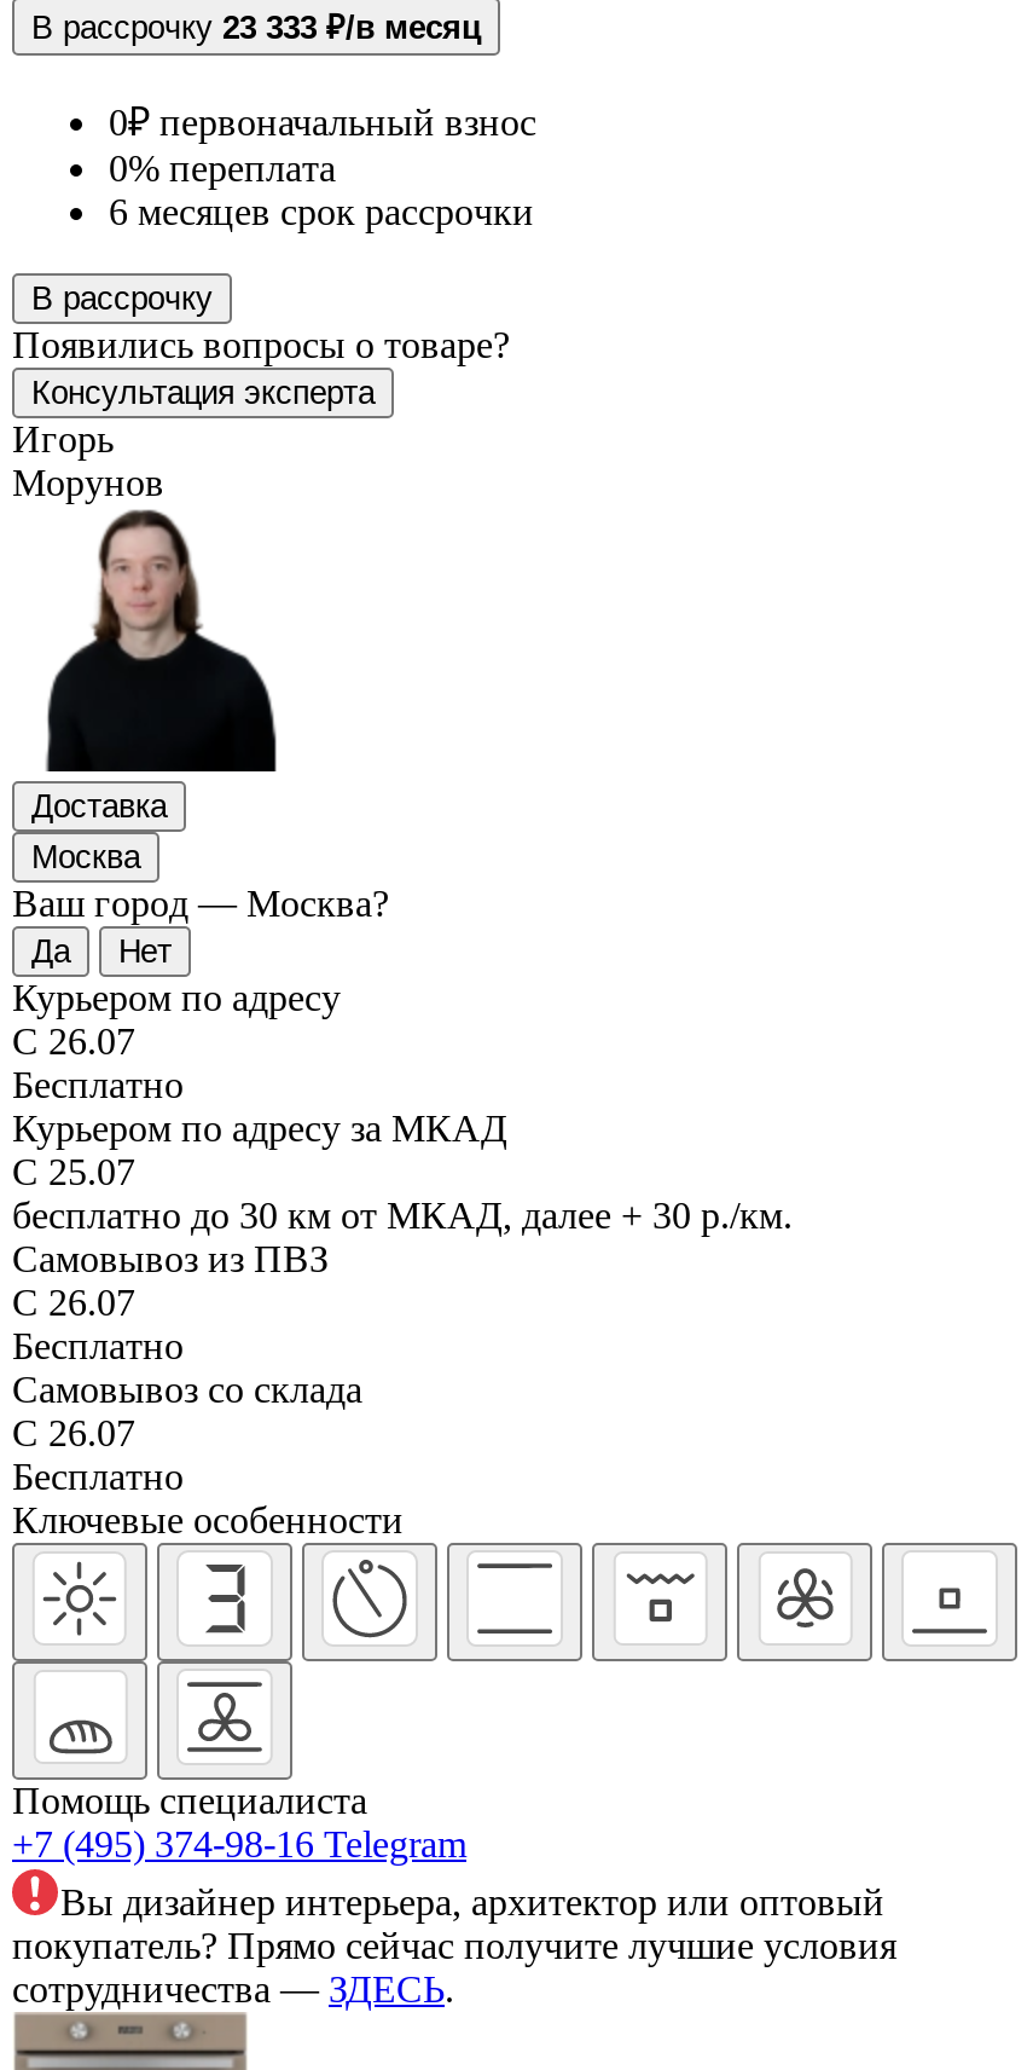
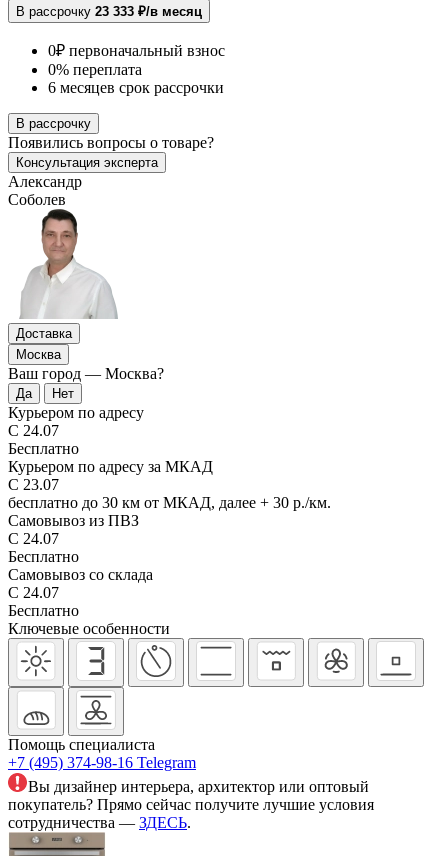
[12,417,164,502] Игорь | Морунов -> [8,173,82,208] Александр | Соболев
[46,520,278,774] [image] -> [19,215,118,320] [image]
[12,1020,135,1061] С 26.07 -> [8,422,59,439] С 24.07
[12,1150,135,1191] С 25.07 -> [8,476,59,493] С 23.07
[12,1281,135,1322] С 26.07 -> [8,530,59,547] С 24.07
[12,1411,135,1452] С 26.07 -> [8,584,59,601] С 24.07

